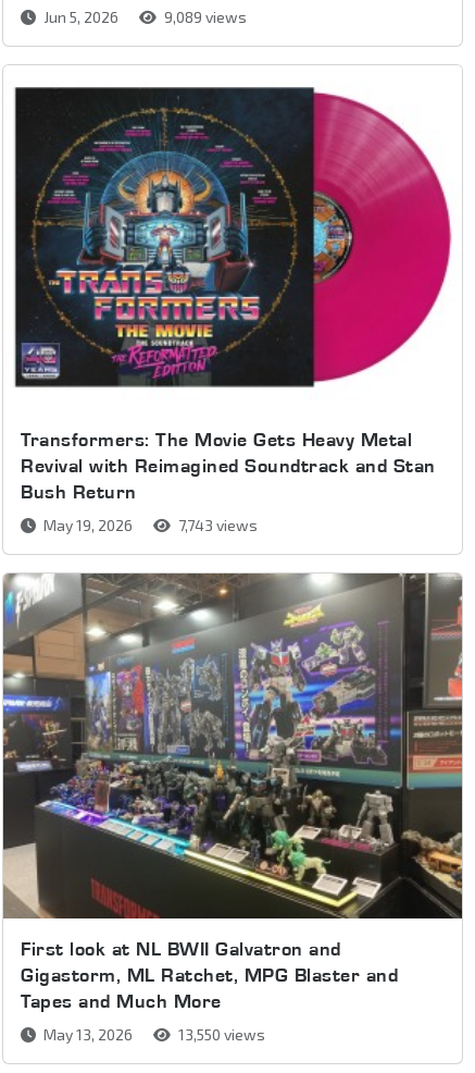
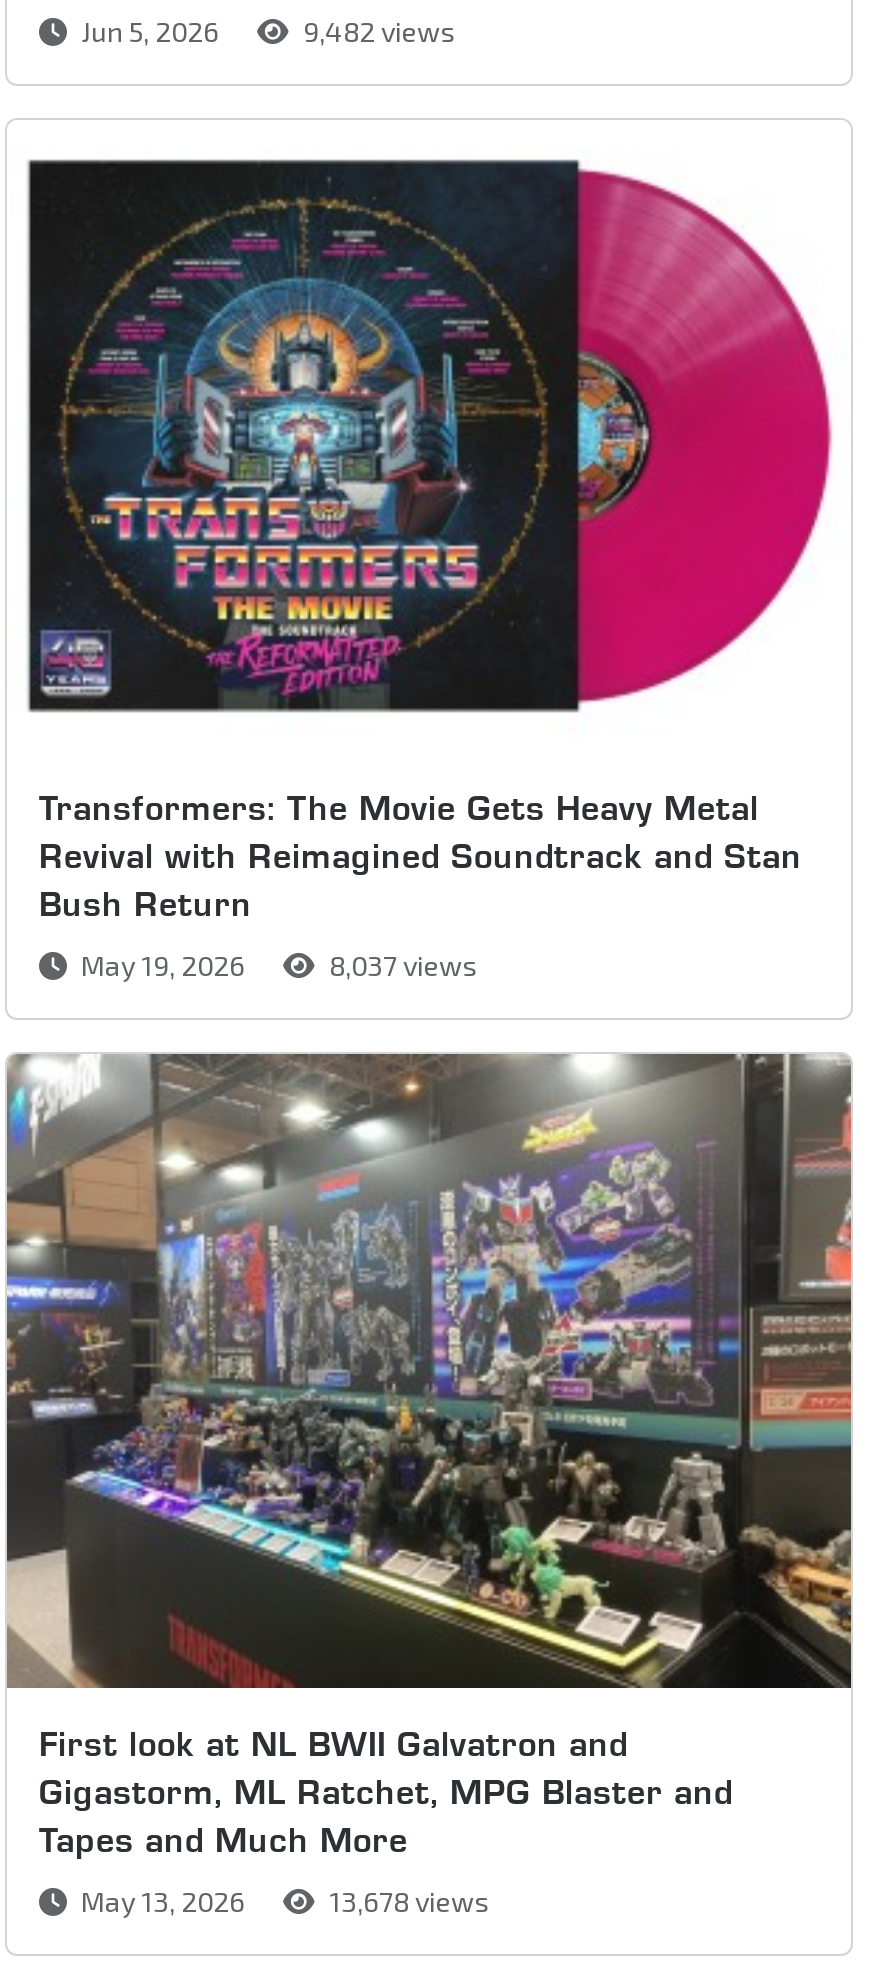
[161,7,247,26] 9,089 views -> [297,13,457,47] 9,482 views
[175,516,258,535] 7,743 views -> [323,948,479,982] 8,037 views
[175,1025,265,1043] 13,550 views -> [323,1883,491,1917] 13,678 views

